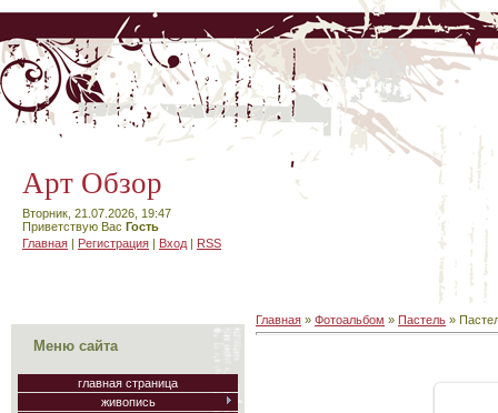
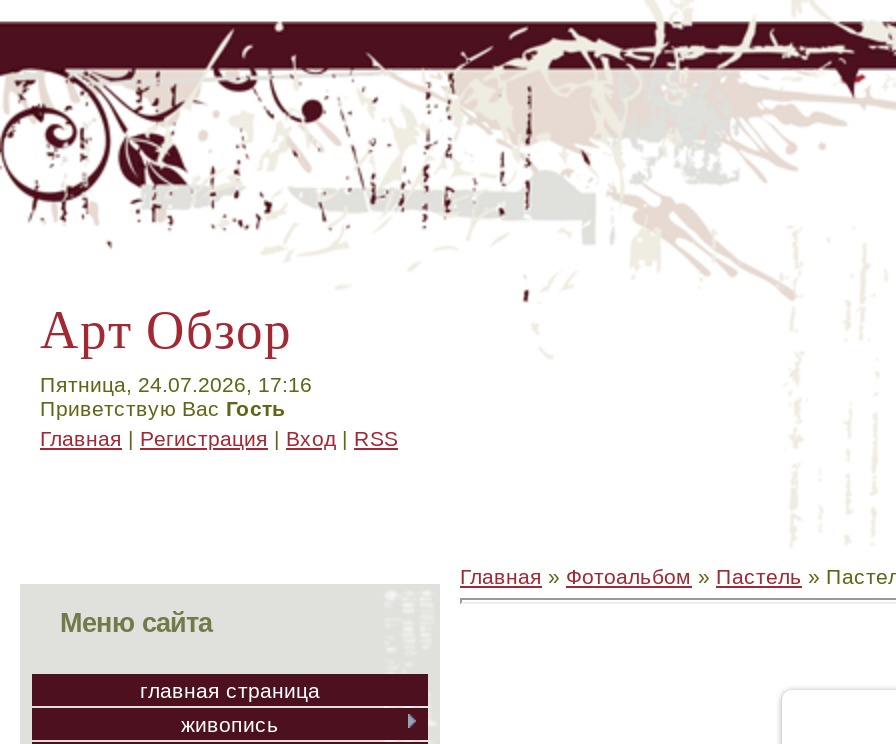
[22,206,171,220] Вторник, 21.07.2026, 19:47 -> [40,372,312,396] Пятница, 24.07.2026, 17:16

